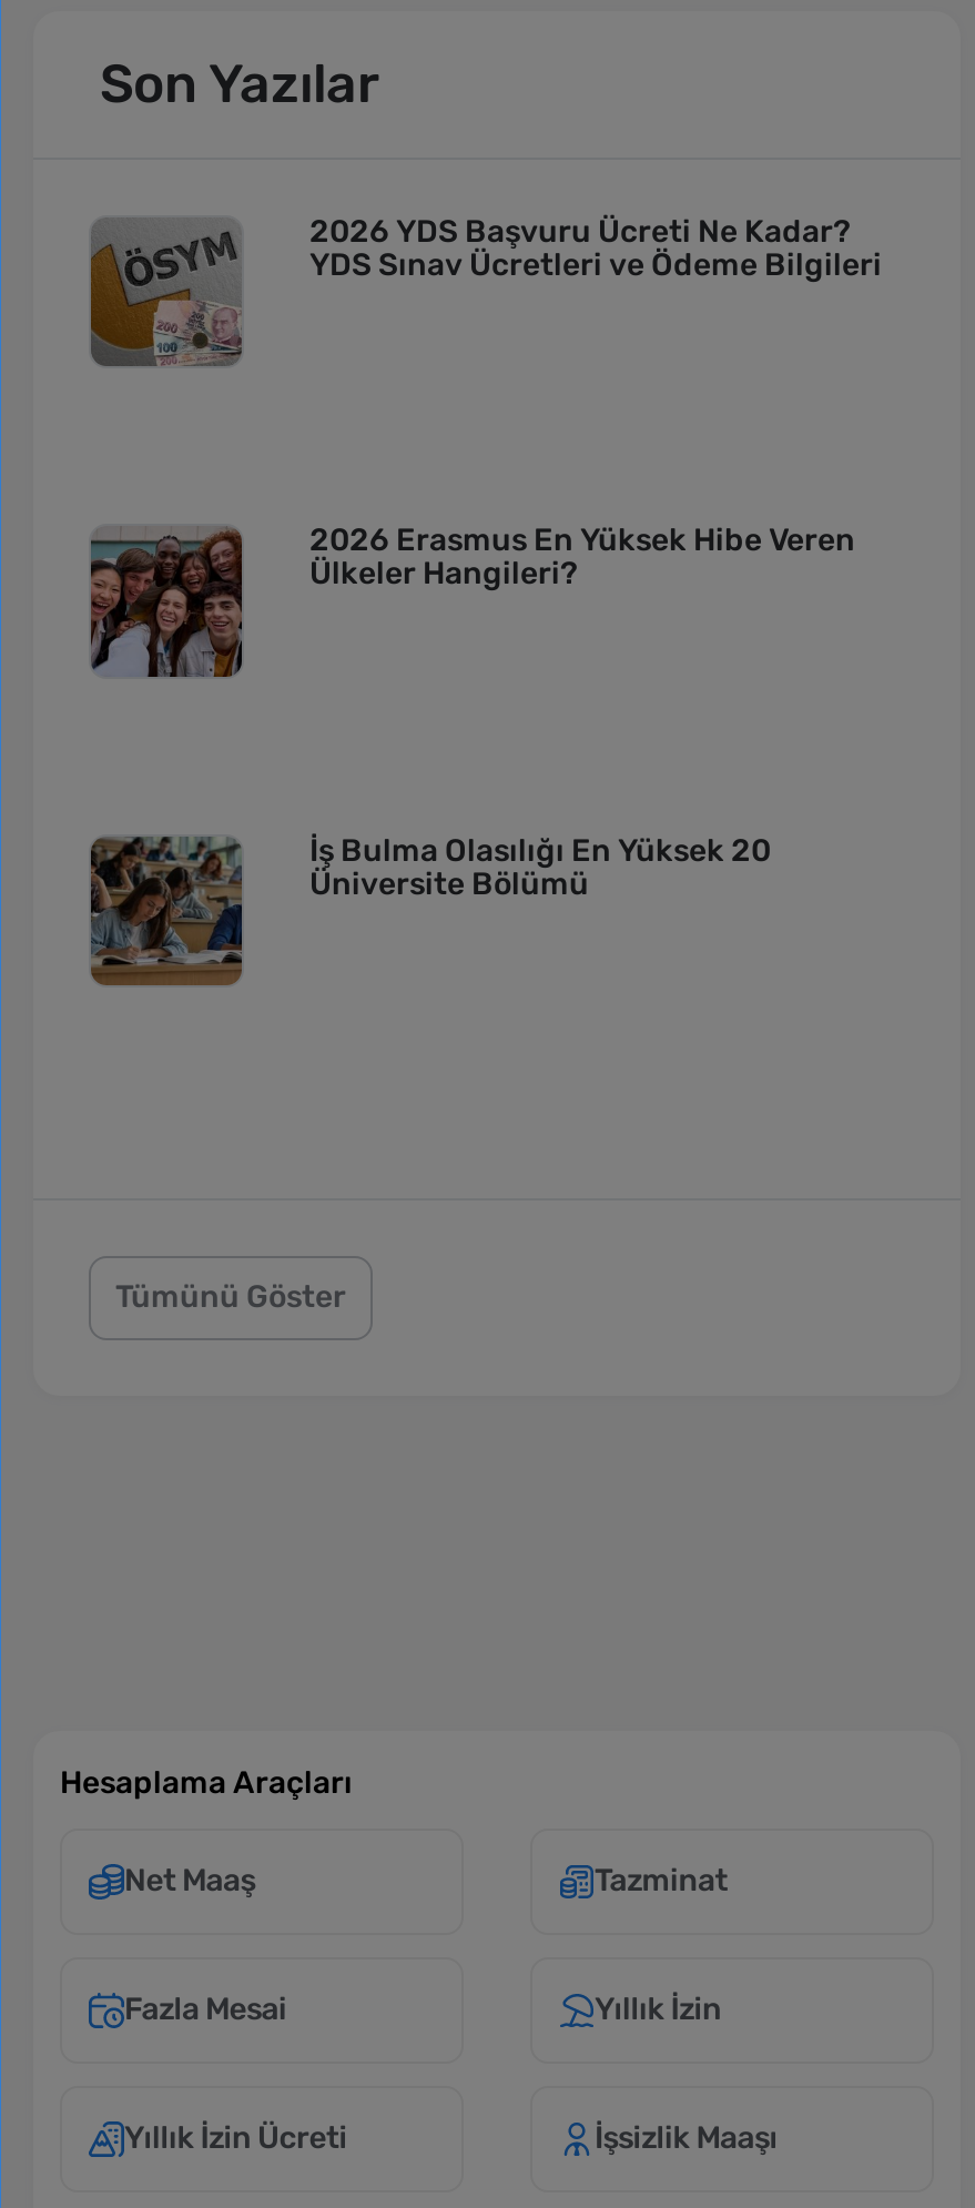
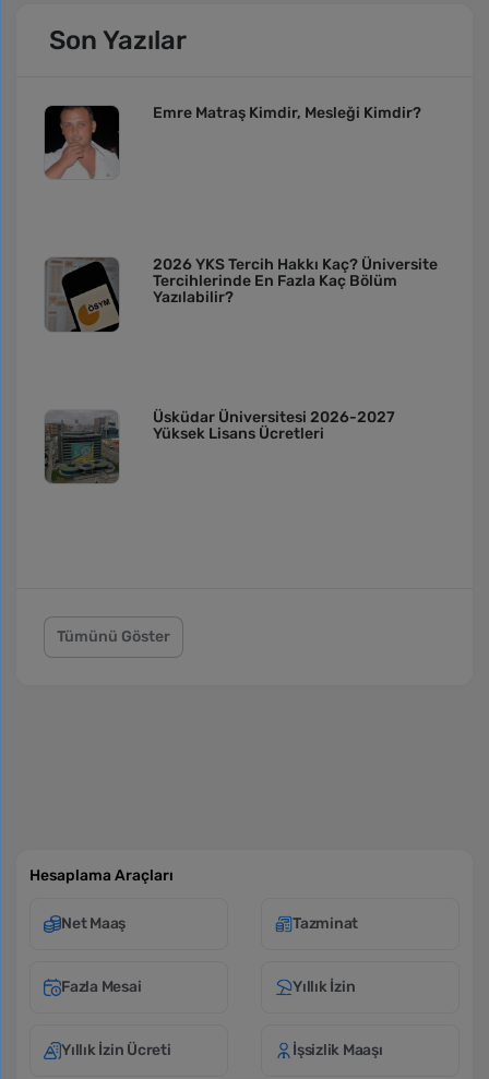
[89,212,882,368] [image] | 2026 YDS Başvuru Ücreti Ne Kadar? | YDS Sınav Ücretleri ve Ödeme Bilgileri -> [44,103,421,179] [image] | Emre Matraş Kimdir, Mesleği Kimdir?
[89,522,855,679] [image] | 2026 Erasmus En Yüksek Hibe Veren | Ülkeler Hangileri? -> [45,255,437,333] [image] | 2026 YKS Tercih Hakkı Kaç? Üniversite | Tercihlerinde En Fazla Kaç Bölüm | Yazılabilir?
[89,831,771,985] [image] | İş Bulma Olasılığı En Yüksek 20 | Üniversite Bölümü -> [44,408,395,483] [image] | Üsküdar Üniversitesi 2026-2027 | Yüksek Lisans Ücretleri

